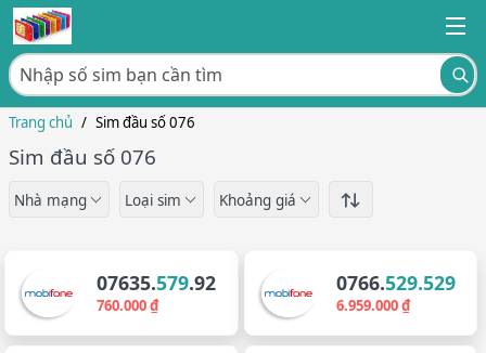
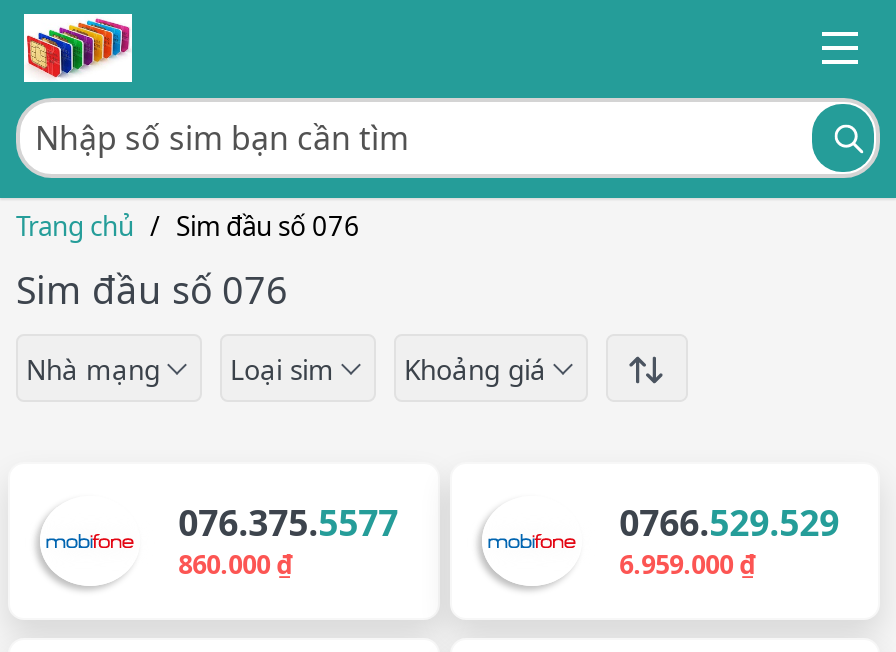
[97,270,216,296] 07635.579.92 -> [178,499,398,547] 076.375.5577
[97,296,158,315] 760.000 ₫ -> [178,547,292,583] 860.000 ₫

